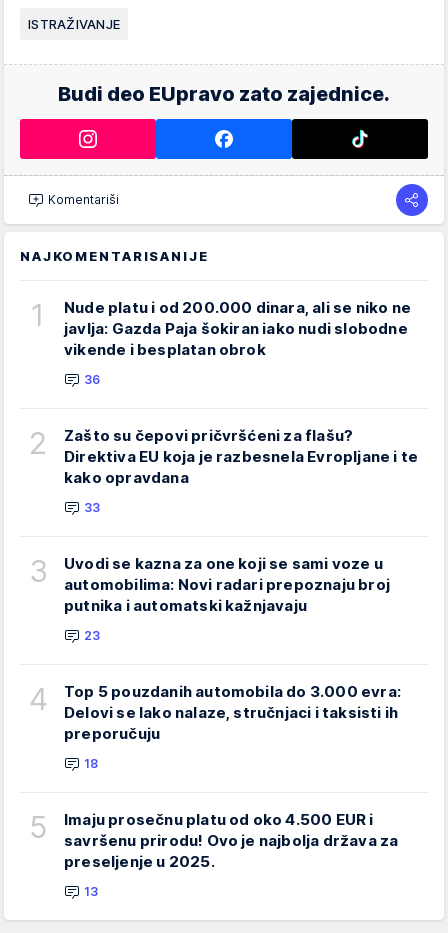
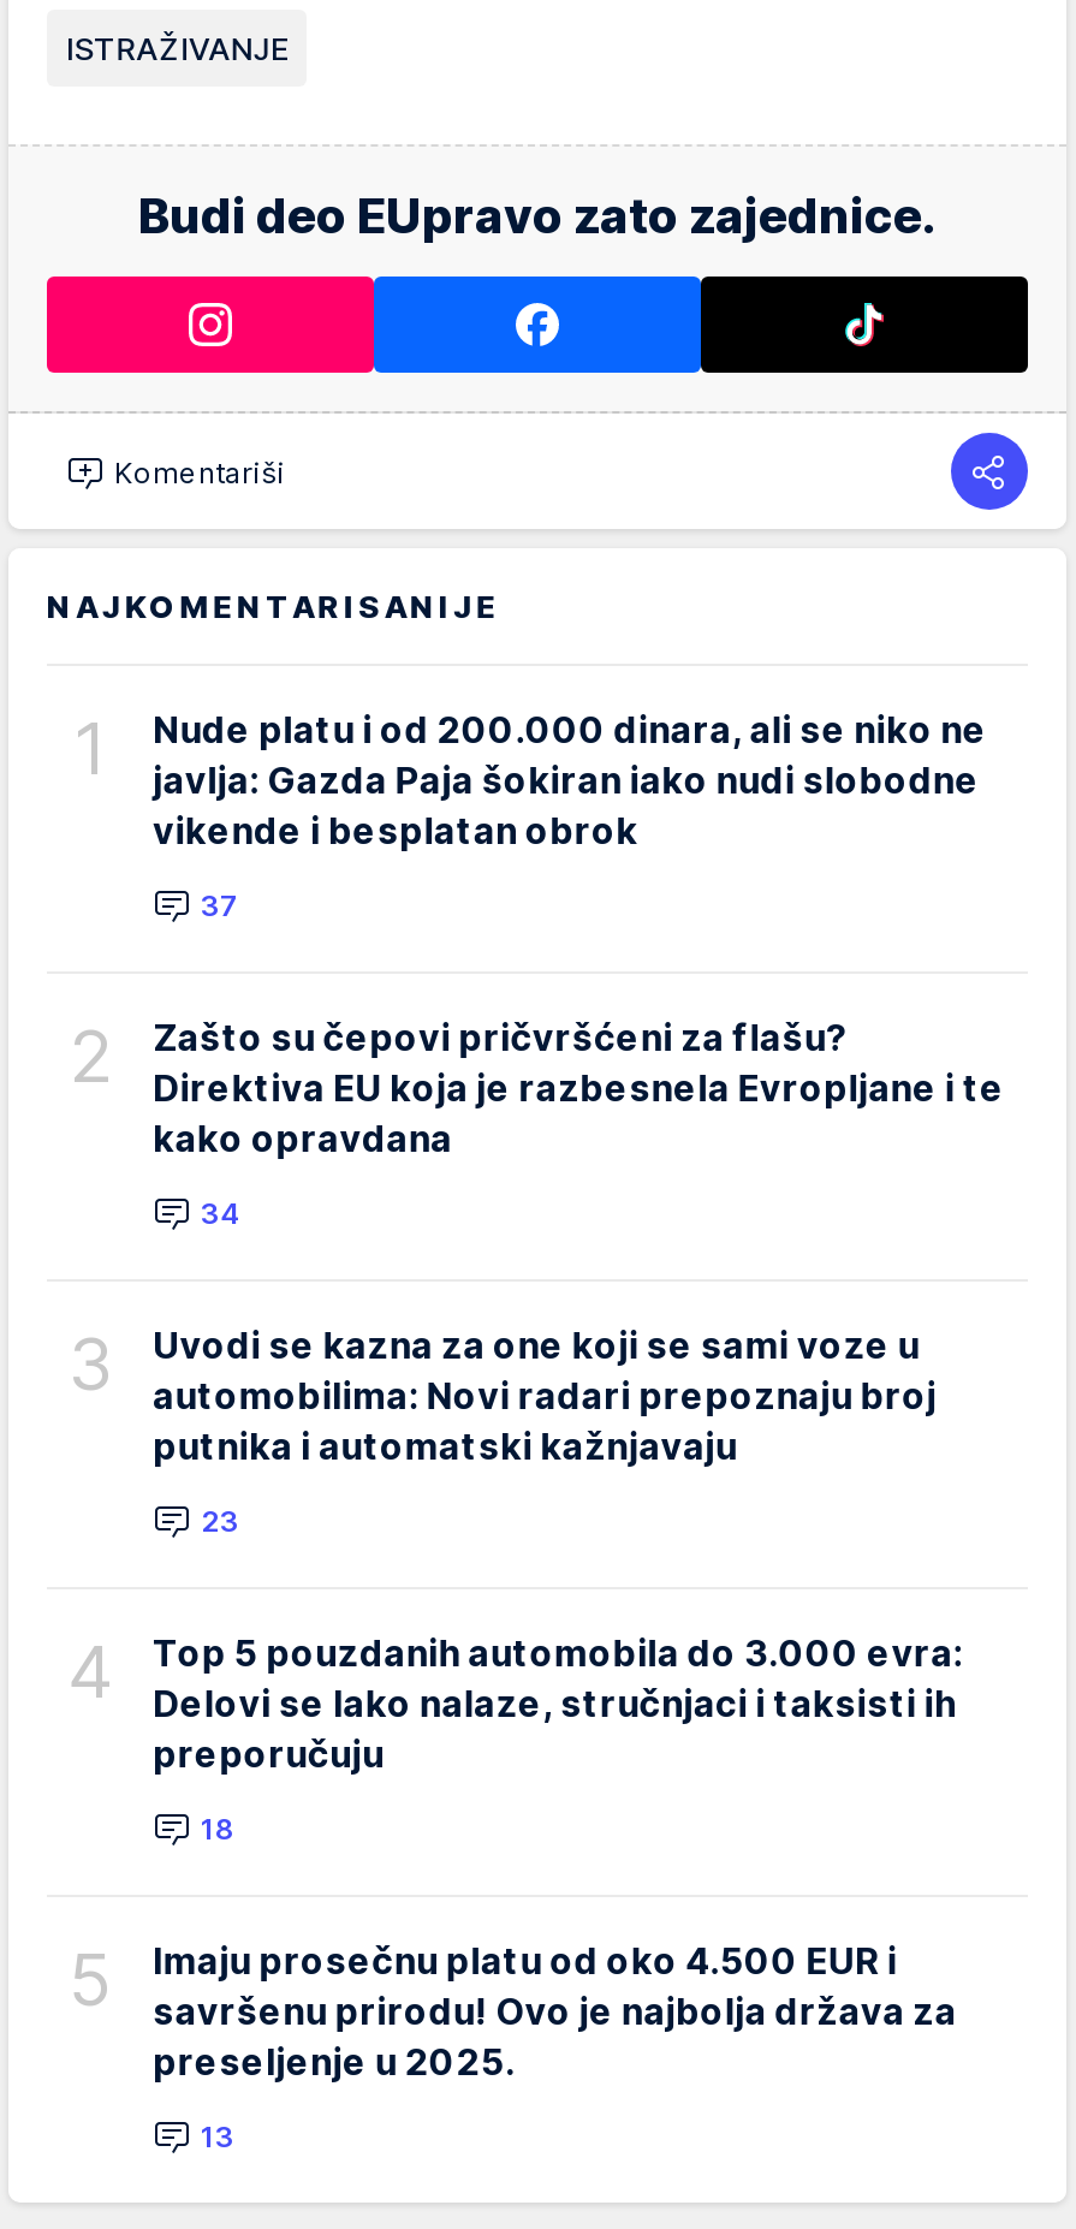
[84,372,100,387] 36 -> [201,886,239,922] 37
[84,500,100,515] 33 -> [201,1194,239,1230] 34

